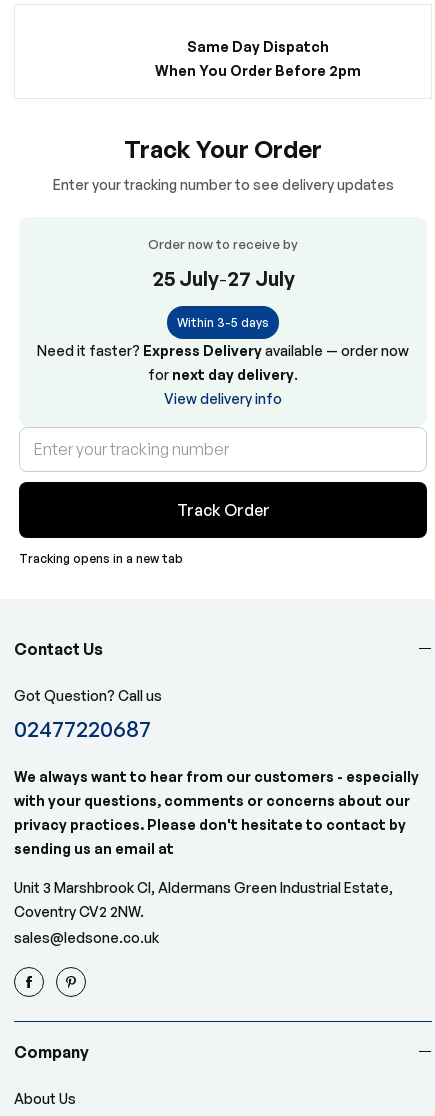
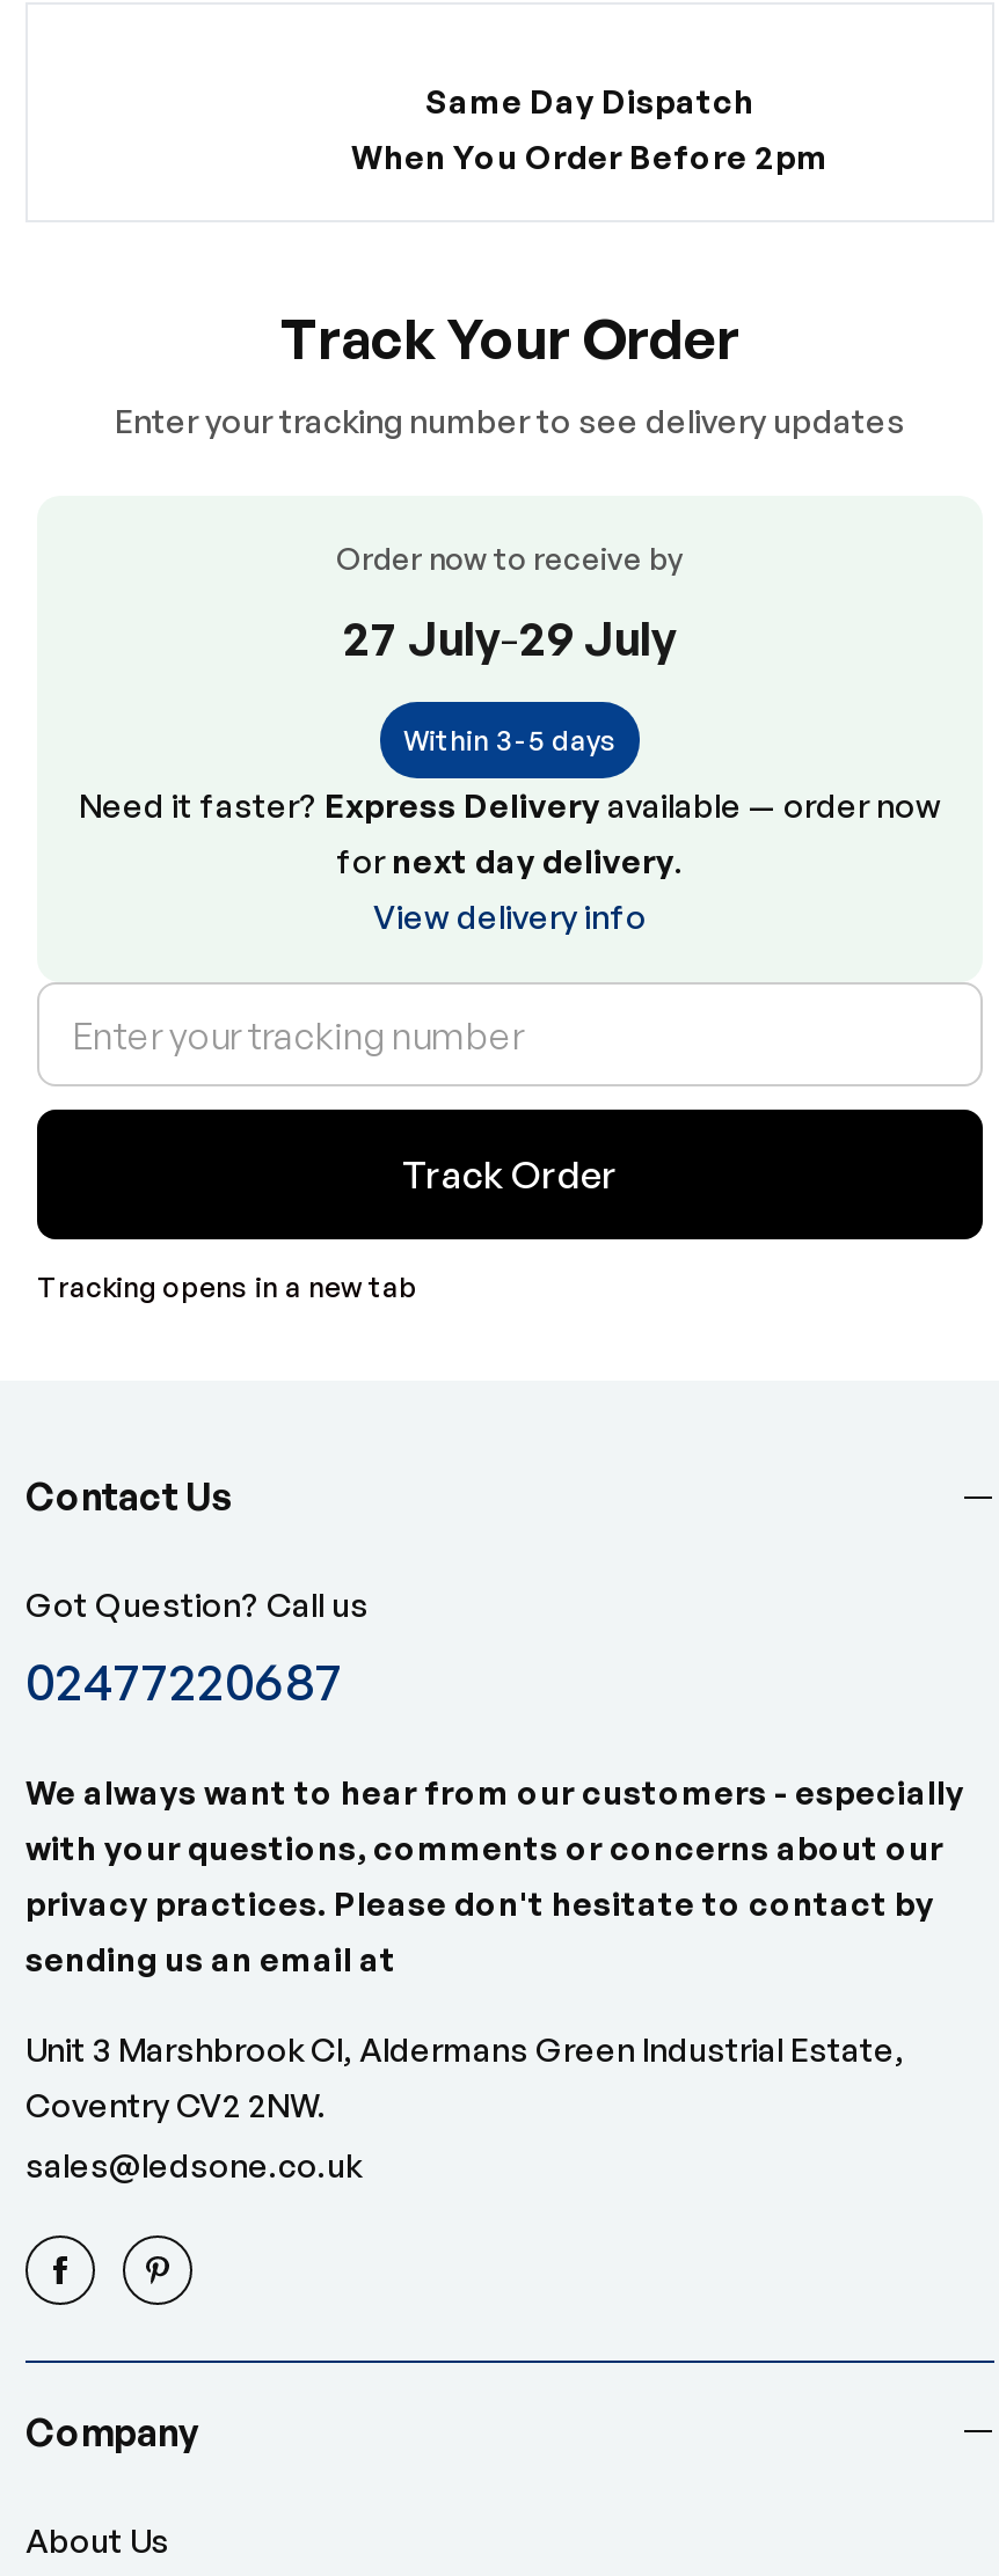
[151,266,294,291] 25 July-27 July -> [343,611,677,669] 27 July-29 July

